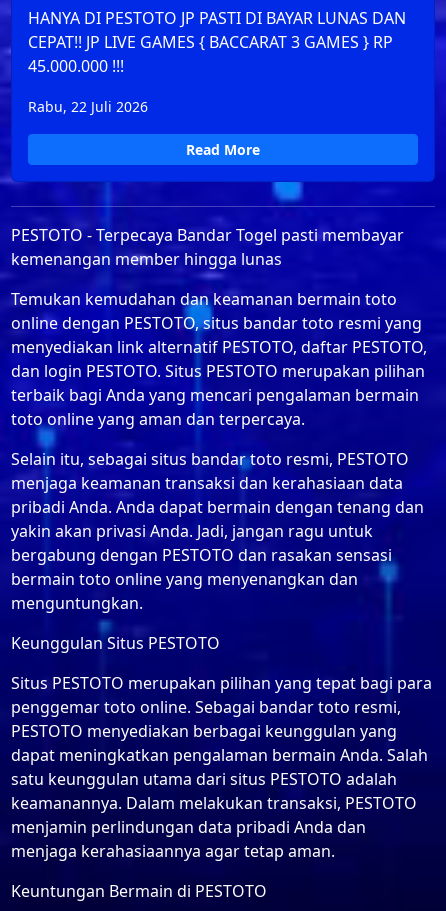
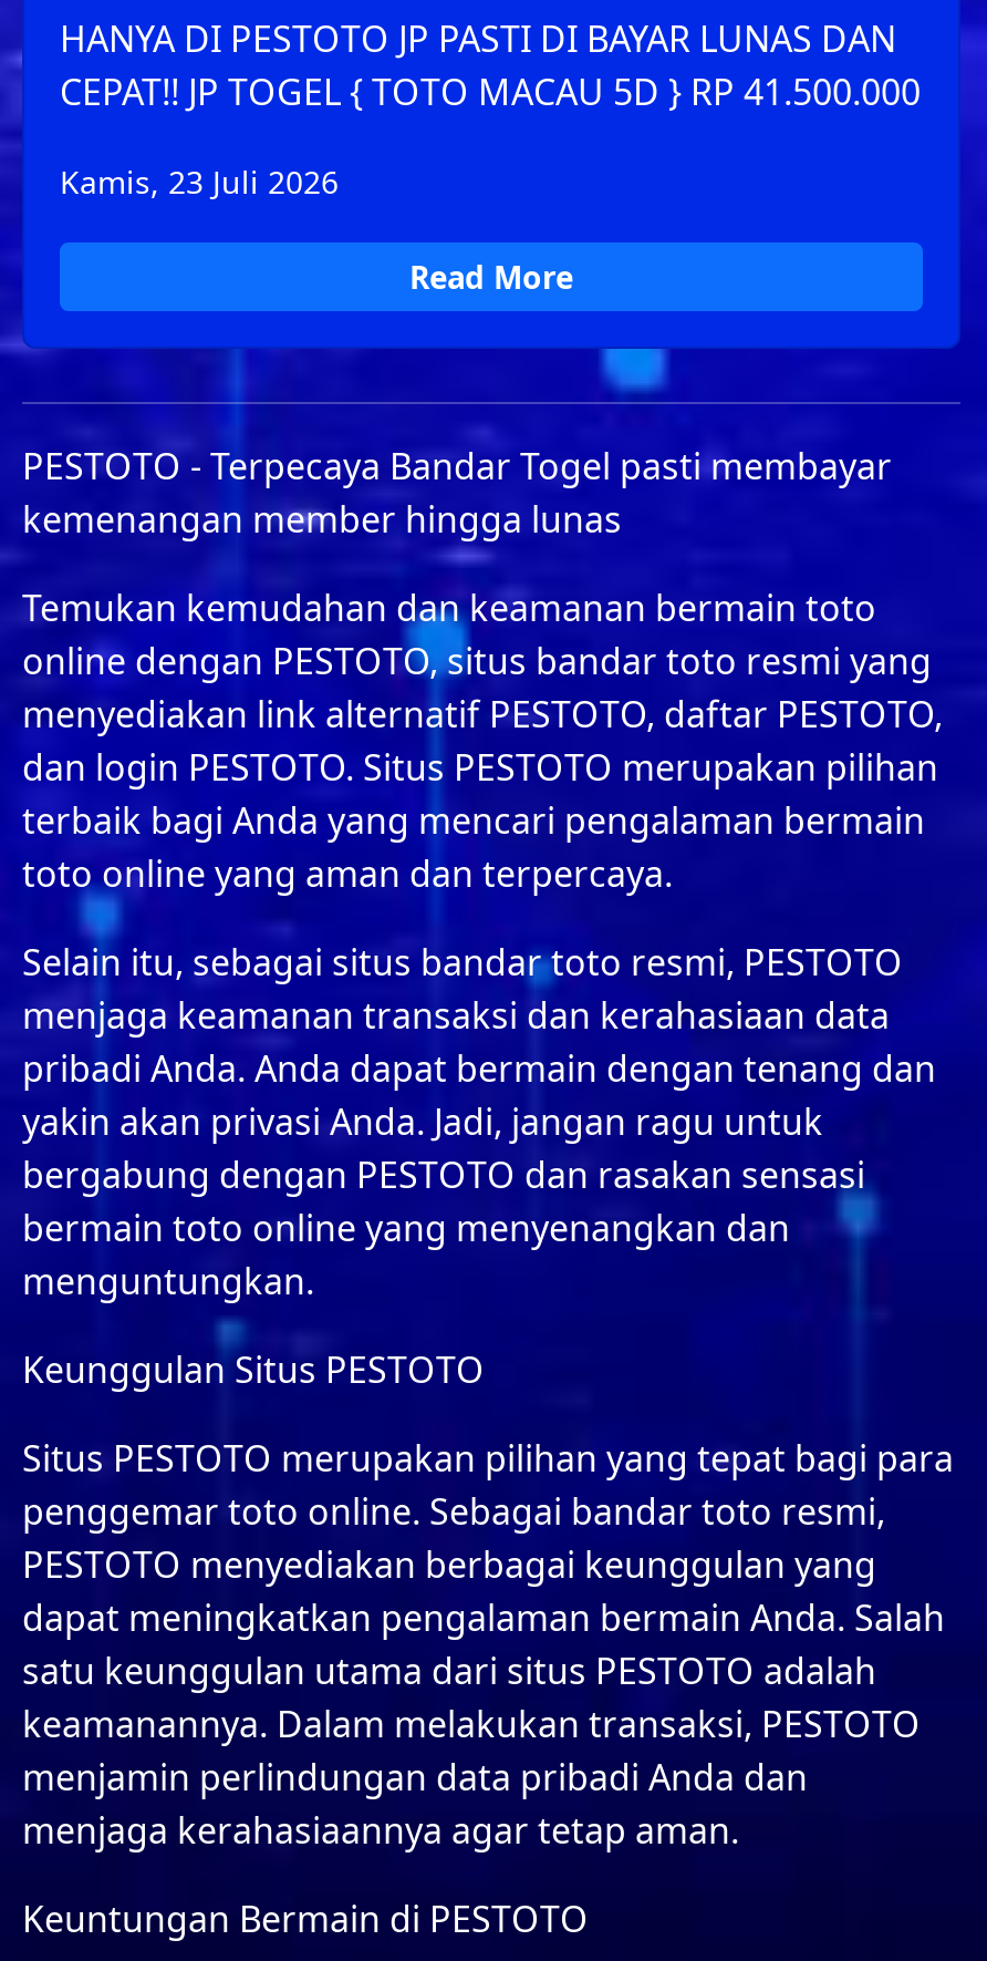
[28,31,393,77] CEPAT!! JP LIVE GAMES { BACCARAT 3 GAMES } RP | 45.000.000 !!! -> [60,67,921,115] CEPAT!! JP TOGEL { TOTO MACAU 5D } RP 41.500.000
[28,97,148,116] Rabu, 22 Juli 2026 -> [60,160,339,202] Kamis, 23 Juli 2026

